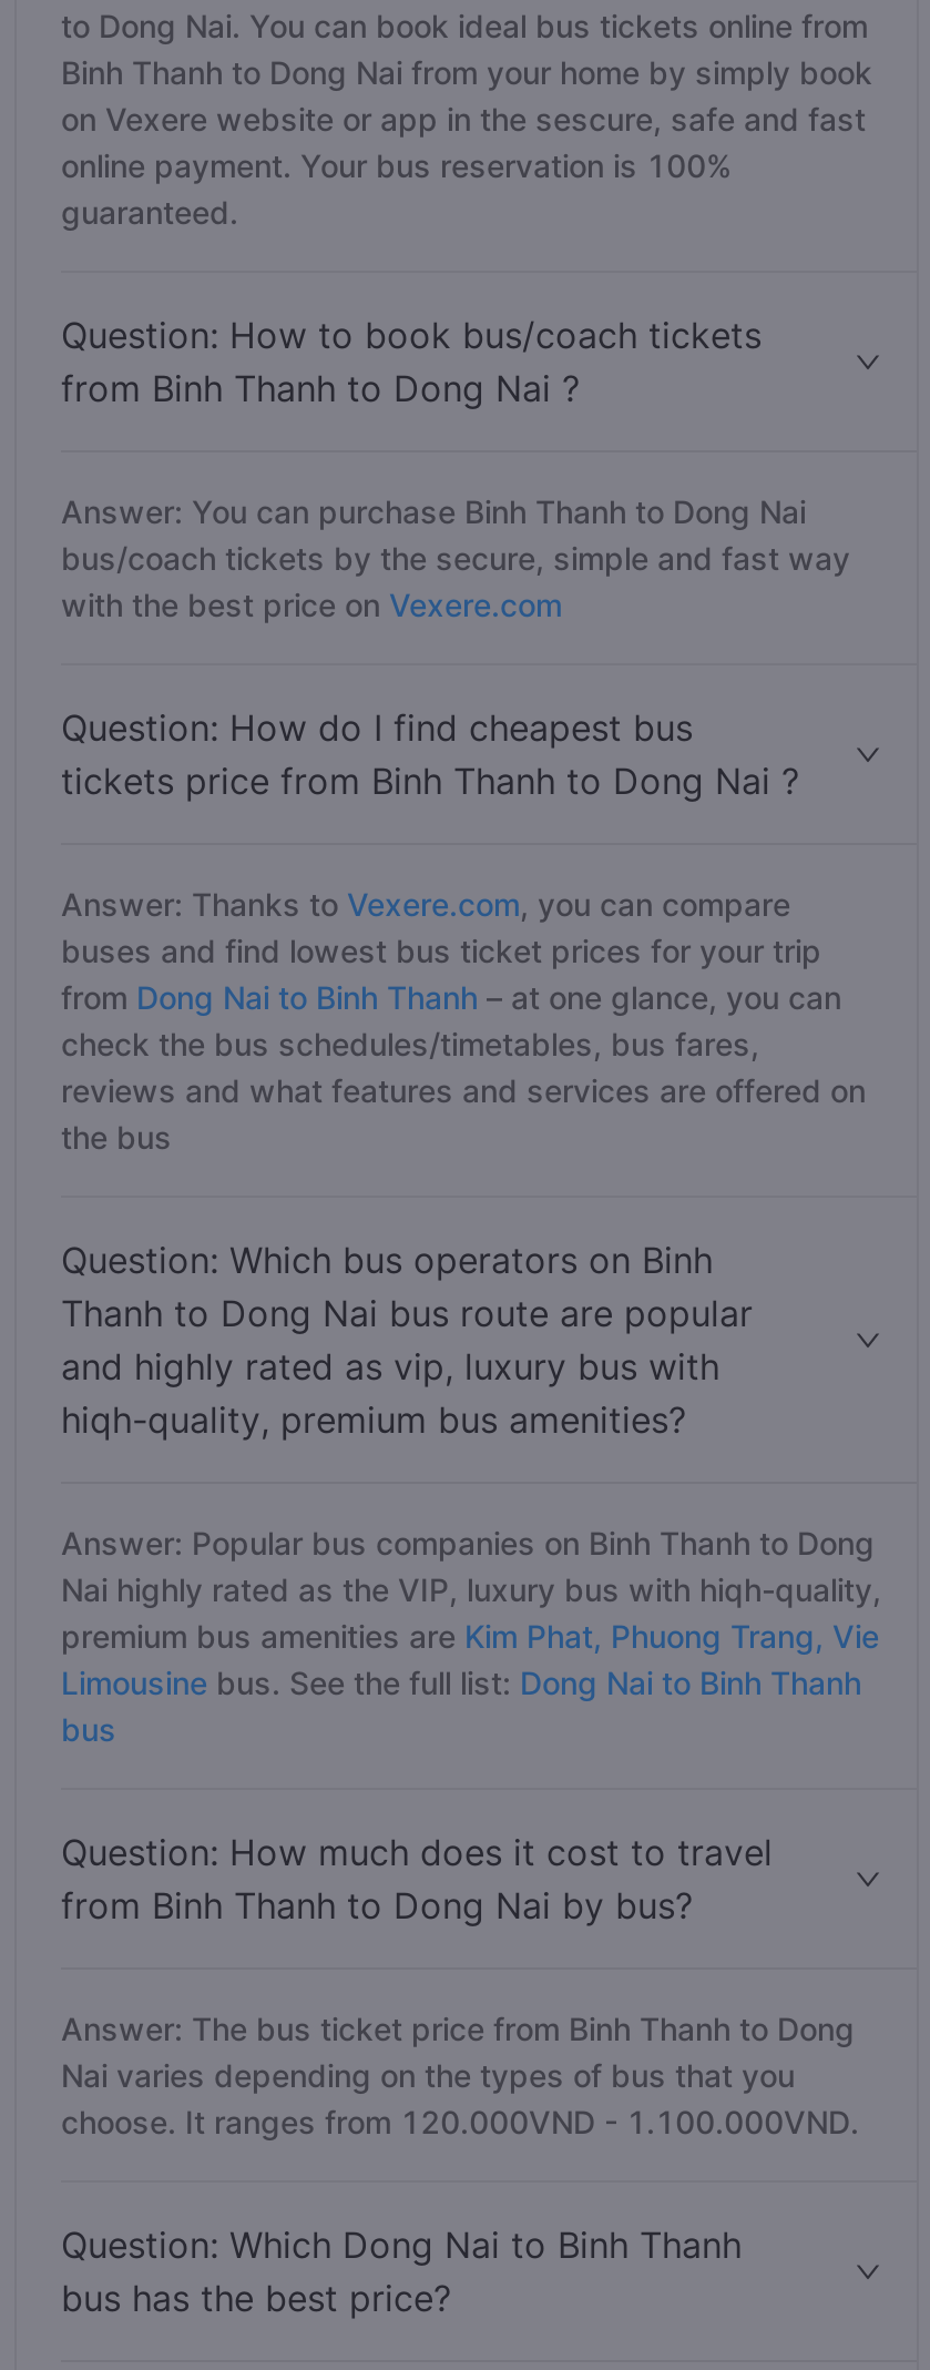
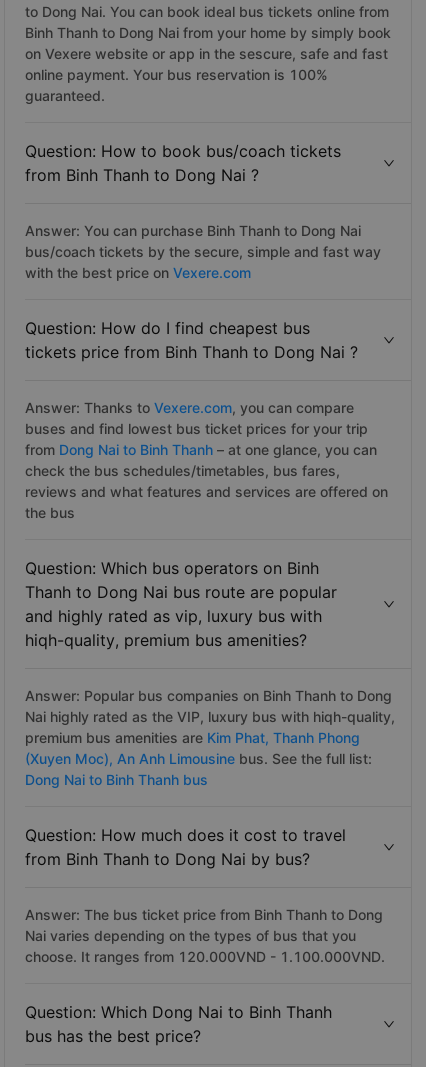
[61,1617,879,1748] premium bus amenities are Kim Phat, Phuong Trang, Vie | Limousine bus. See the full list: Dong Nai to Binh Thanh | bus -> [25,729,372,788] premium bus amenities are Kim Phat, Thanh Phong | (Xuyen Moc), An Anh Limousine bus. See the full list: | Dong Nai to Binh Thanh bus

